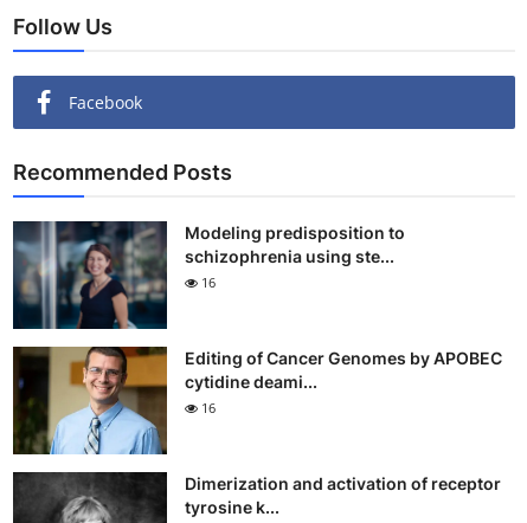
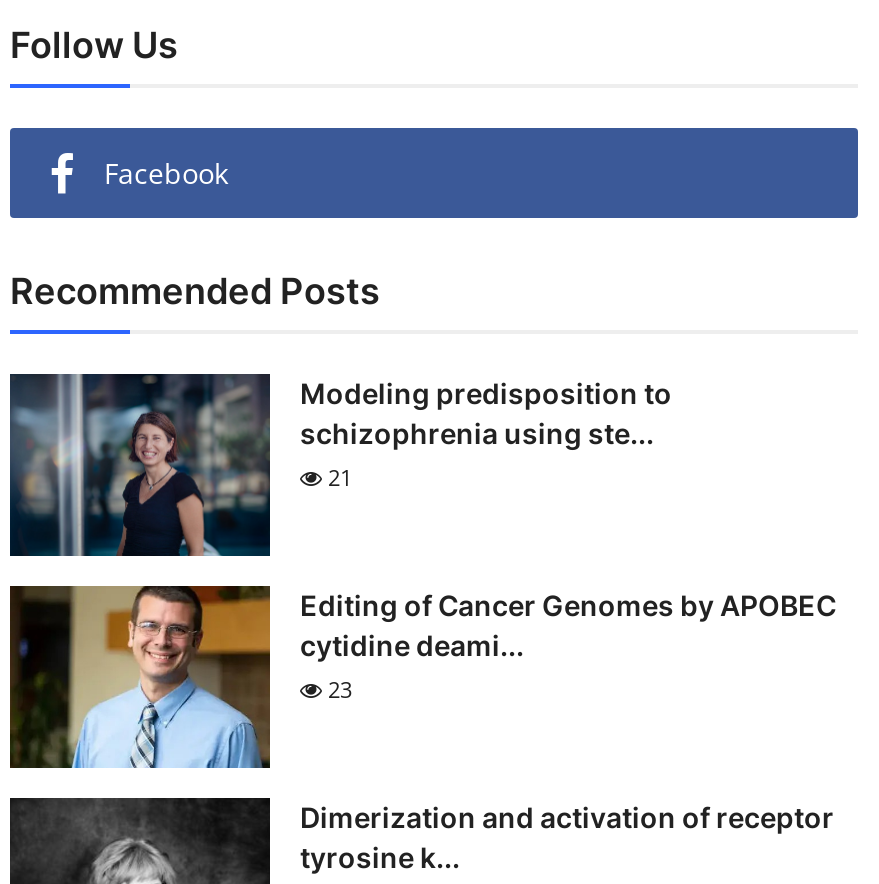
[198,274,216,292] 16 -> [322,463,352,493] 21
[198,399,216,417] 16 -> [322,675,352,705] 23

